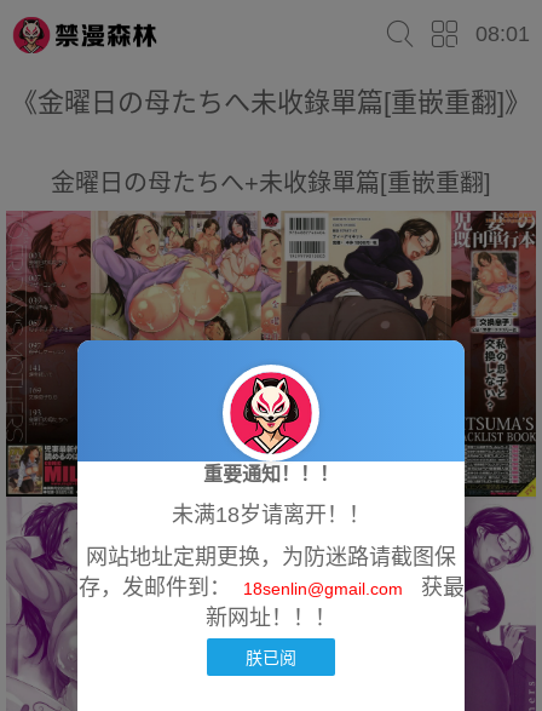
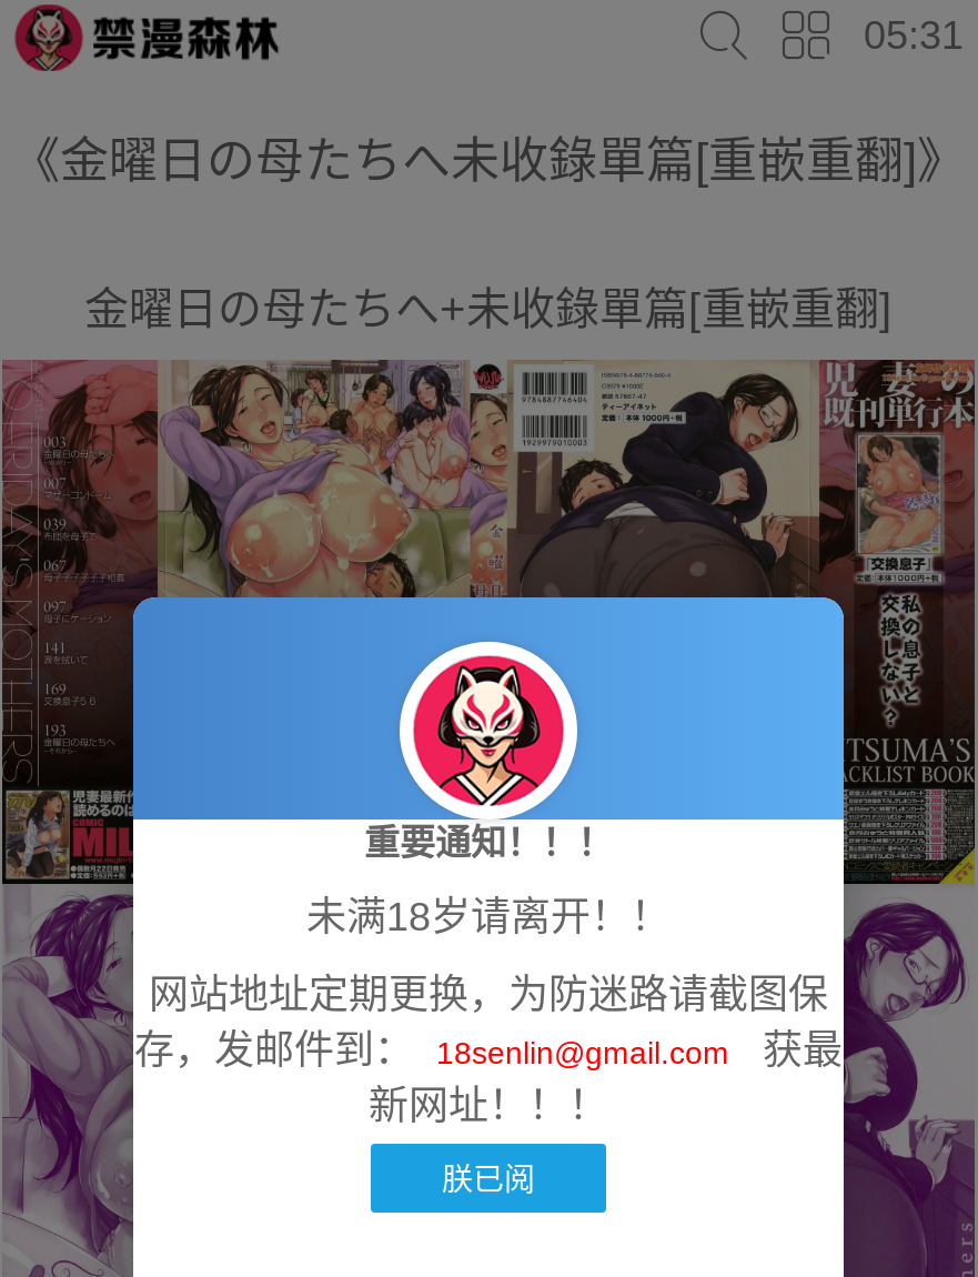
[475,22,530,46] 08:01 -> [864,13,964,58] 05:31

